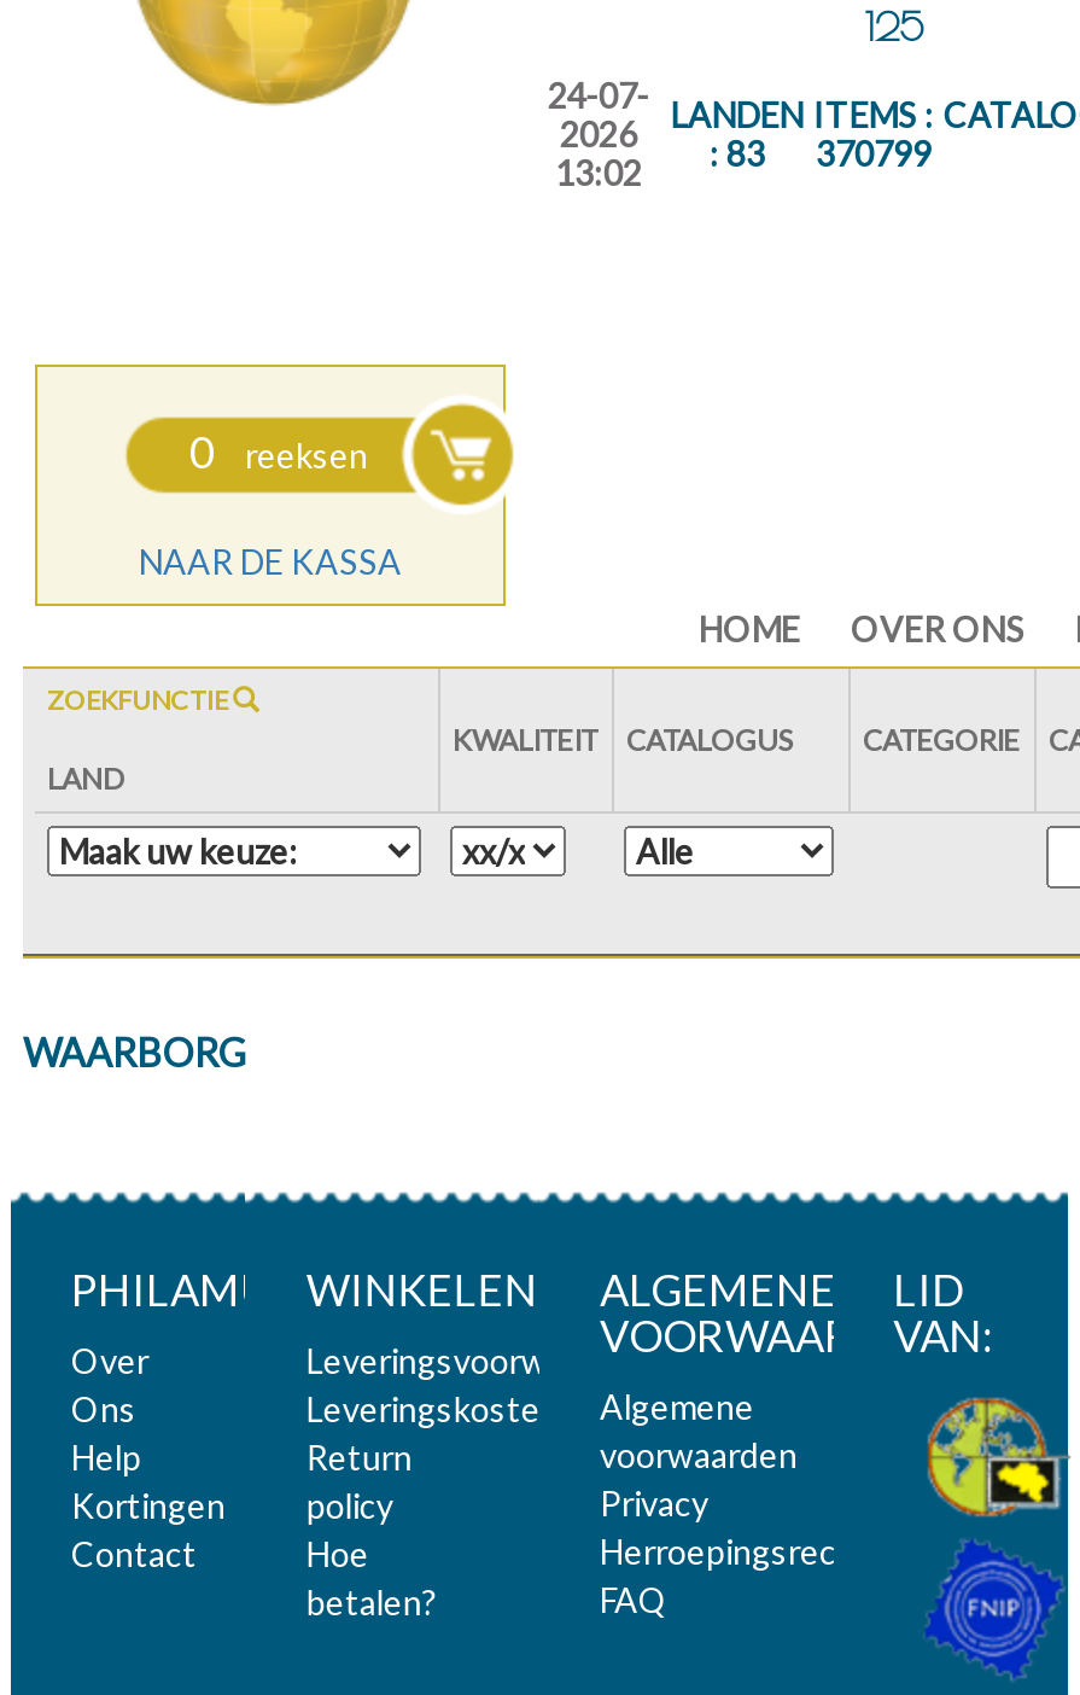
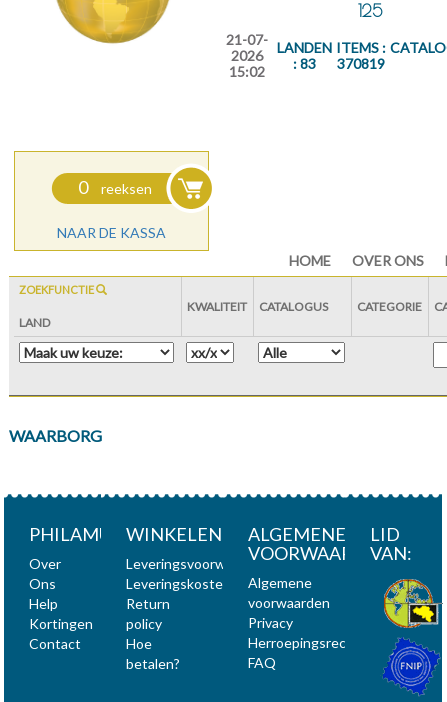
[547,75,649,116] 24-07- -> [226,31,268,48] 21-07-
[815,133,931,174] 370799 -> [337,55,385,72] 370819
[555,152,641,193] 13:02 -> [229,63,265,80] 15:02

